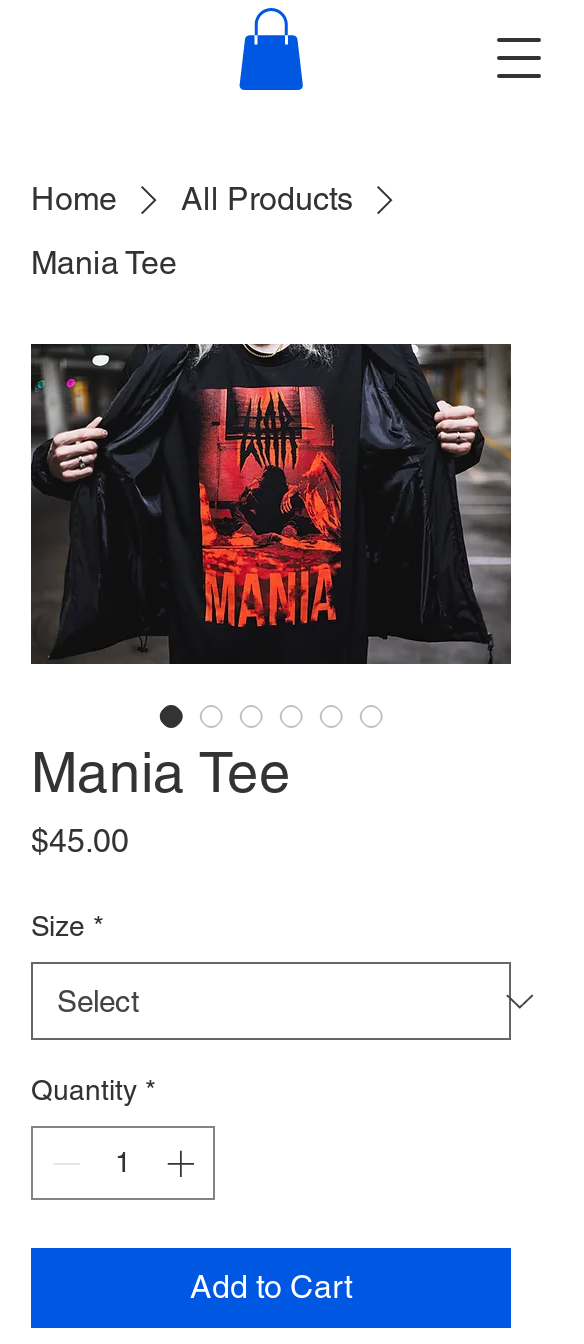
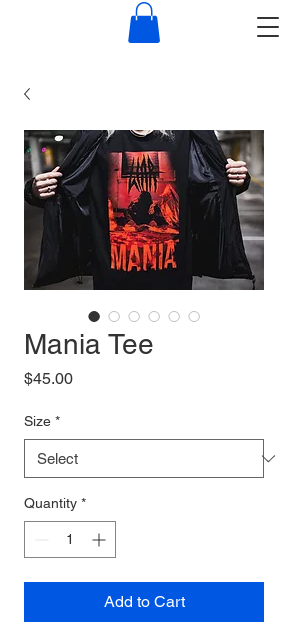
[31,180,353,282] Home | All Products | Mania Tee -> none

